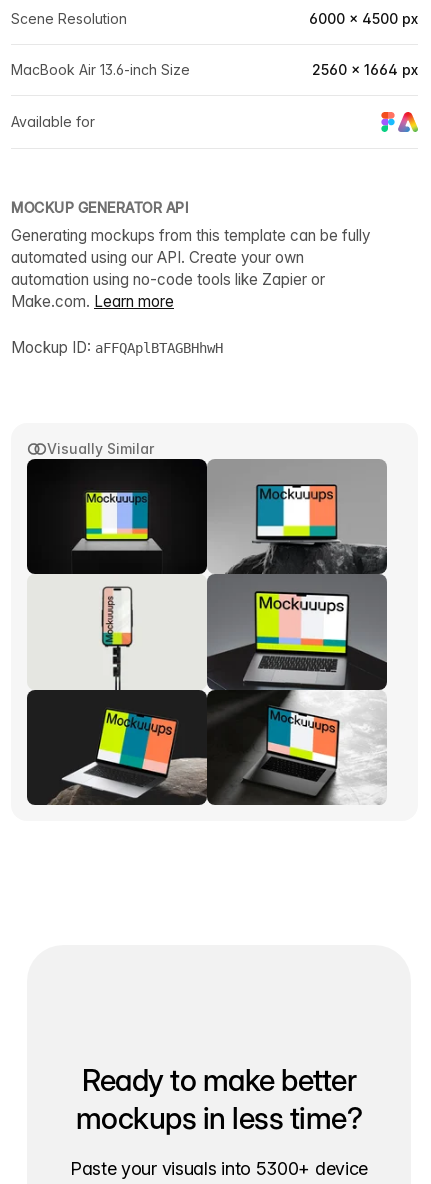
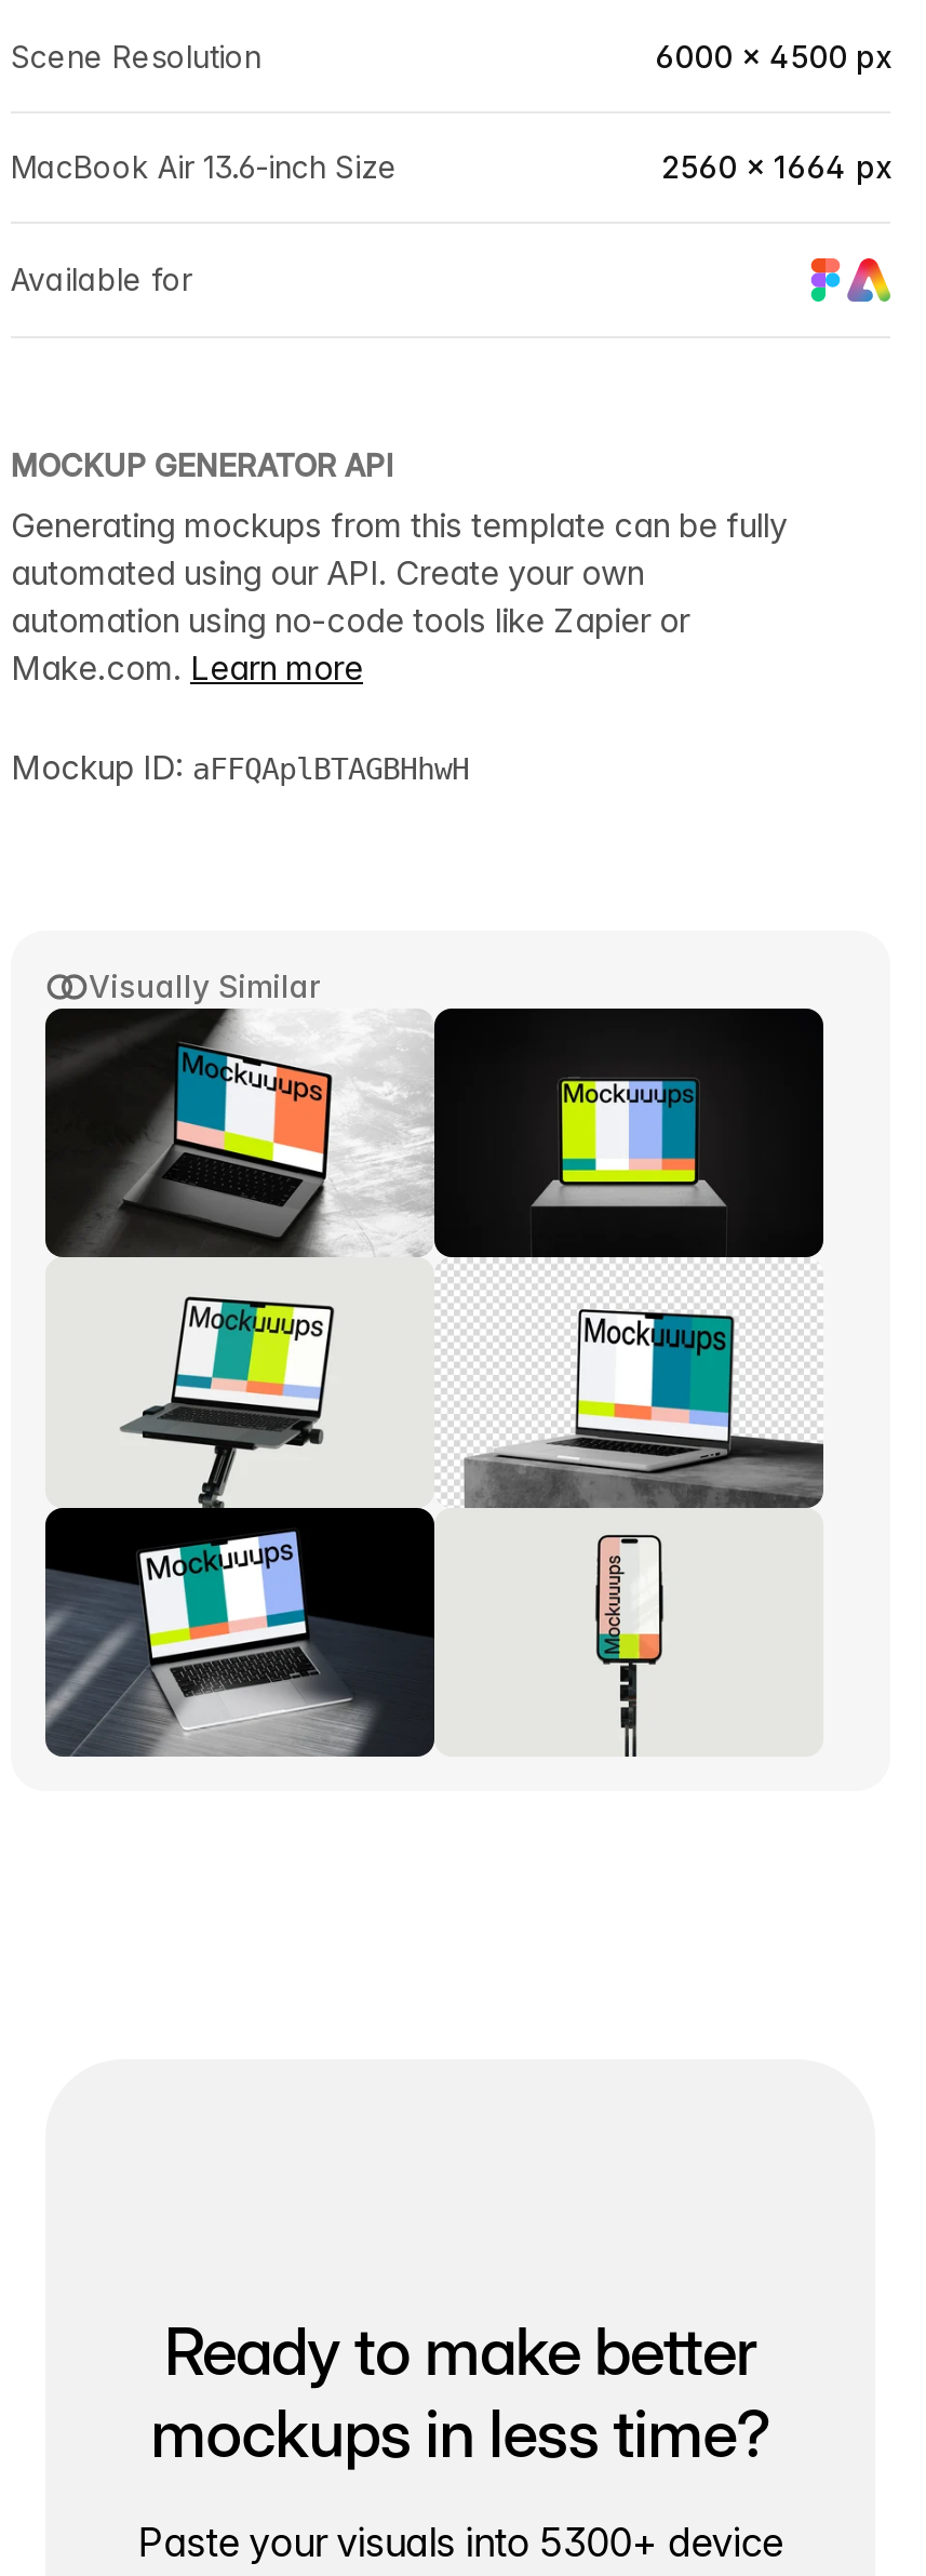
[27,458,388,806] [image] -> [45,1009,823,1757] [image]

